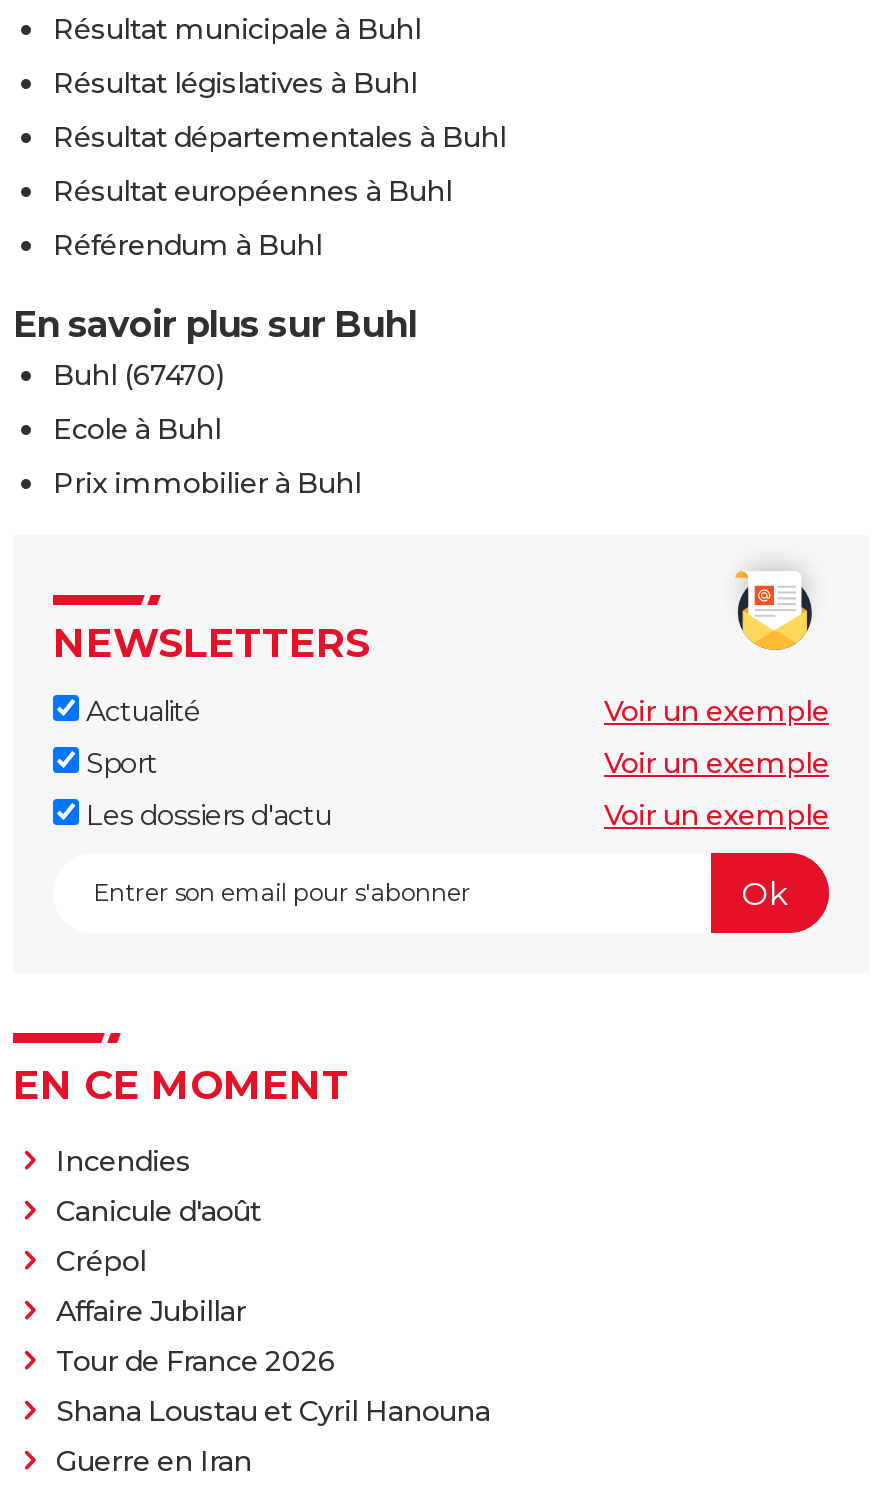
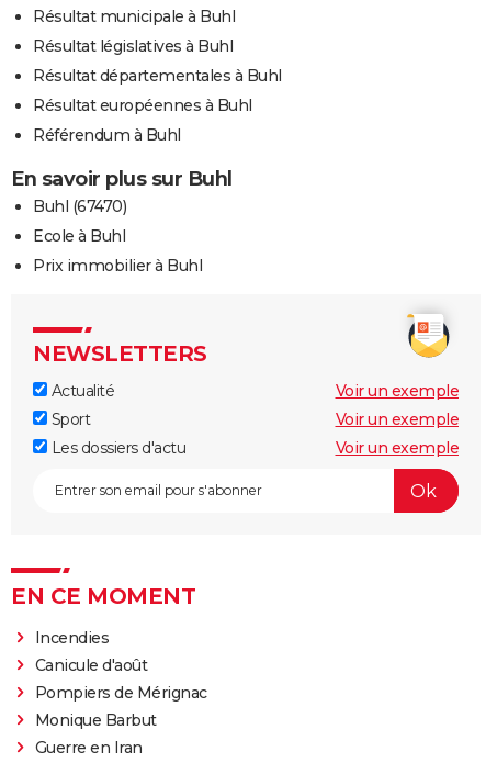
[56,1244,490,1430] Crépol | Affaire Jubillar | Tour de France 2026 | Shana Loustau et Cyril Hanouna -> [35,683,207,731] Pompiers de Mérignac | Monique Barbut

